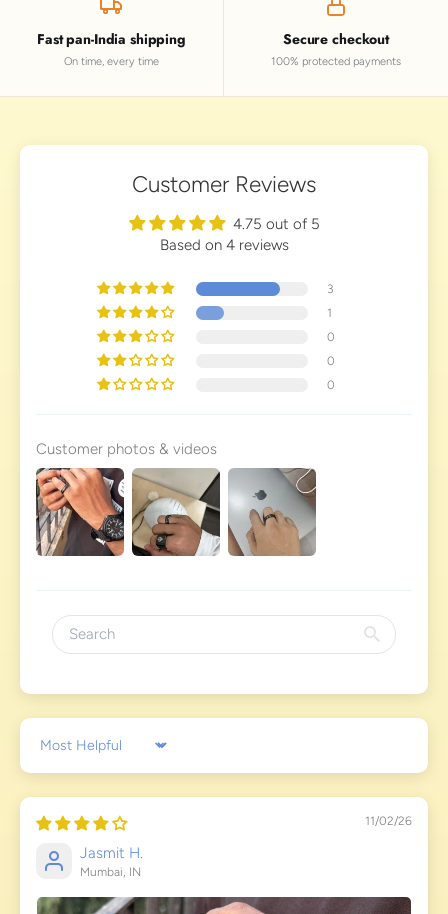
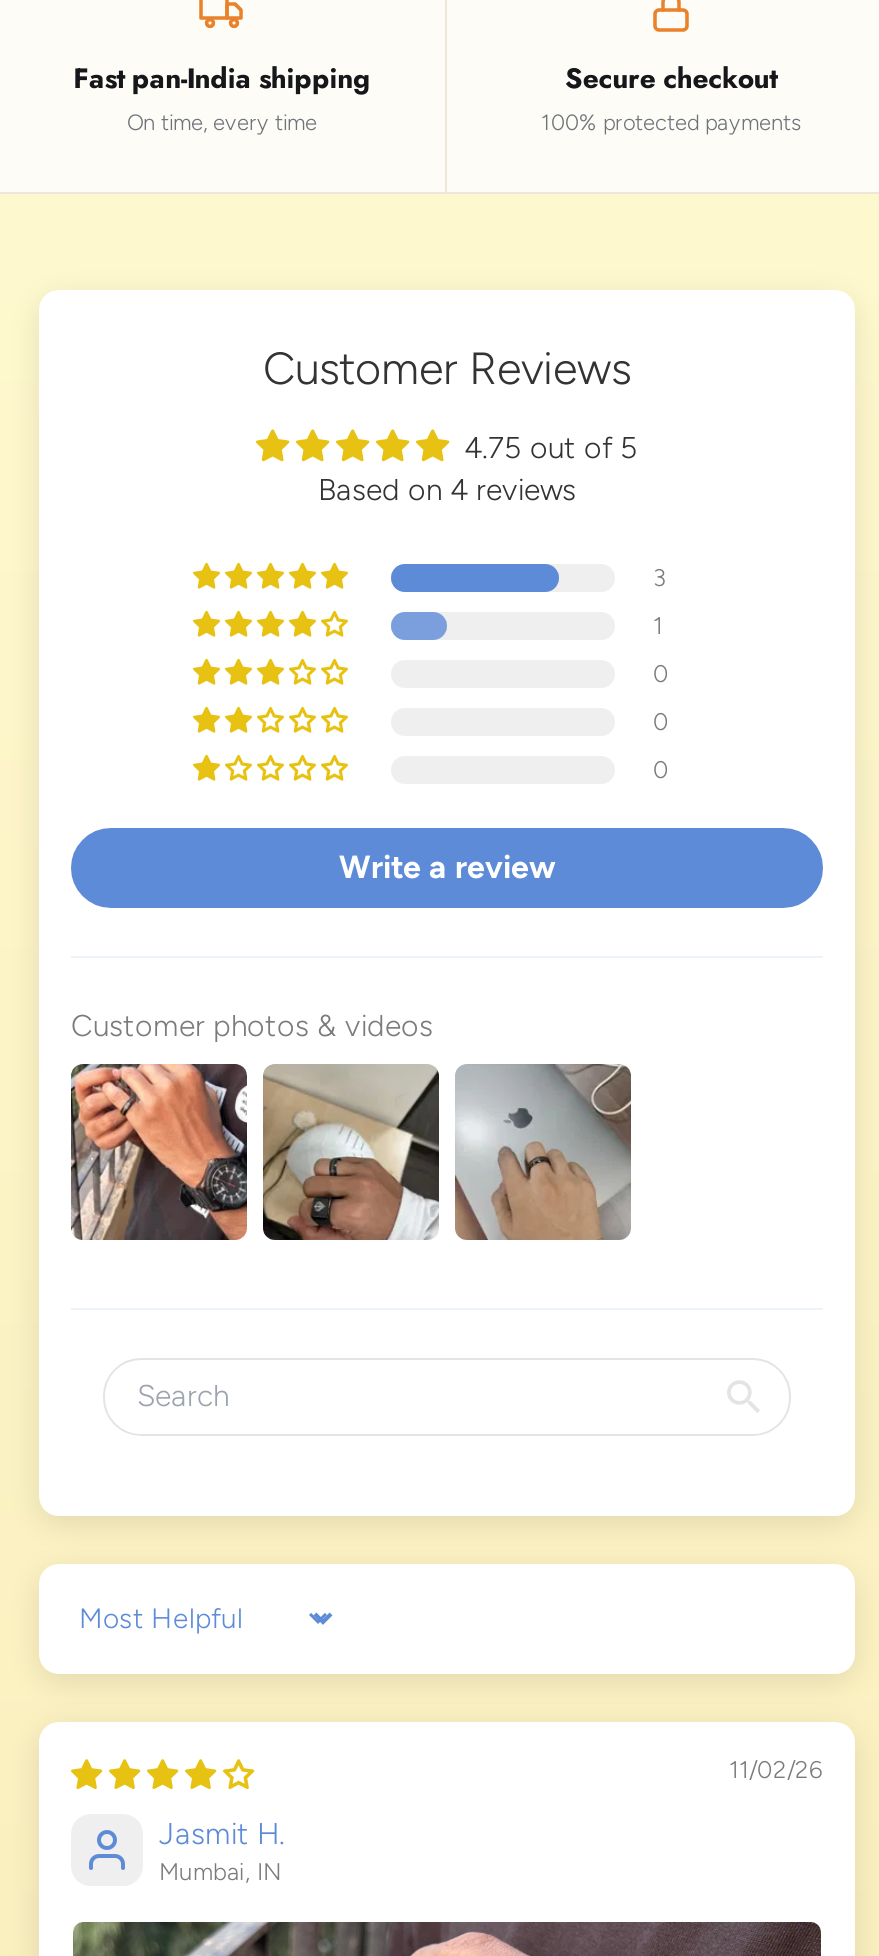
none -> [339,848,555,886] Write a review

